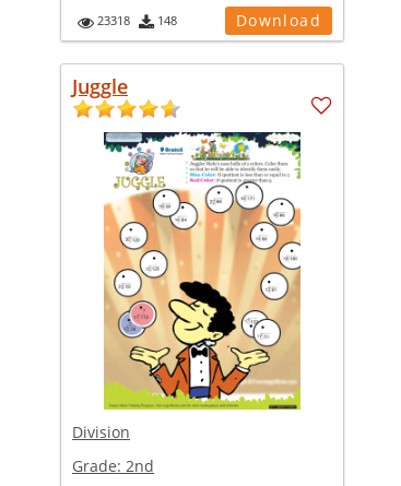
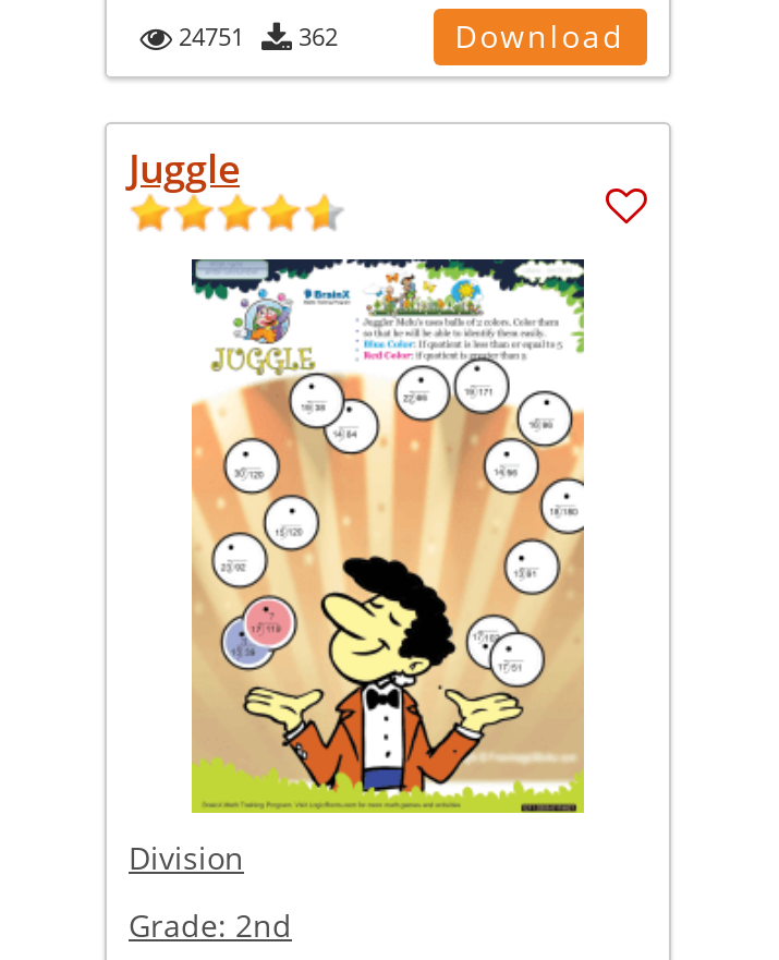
[97,12,130,28] 23318 -> [179,20,244,52] 24751
[157,12,177,28] 148 -> [299,20,338,52] 362

